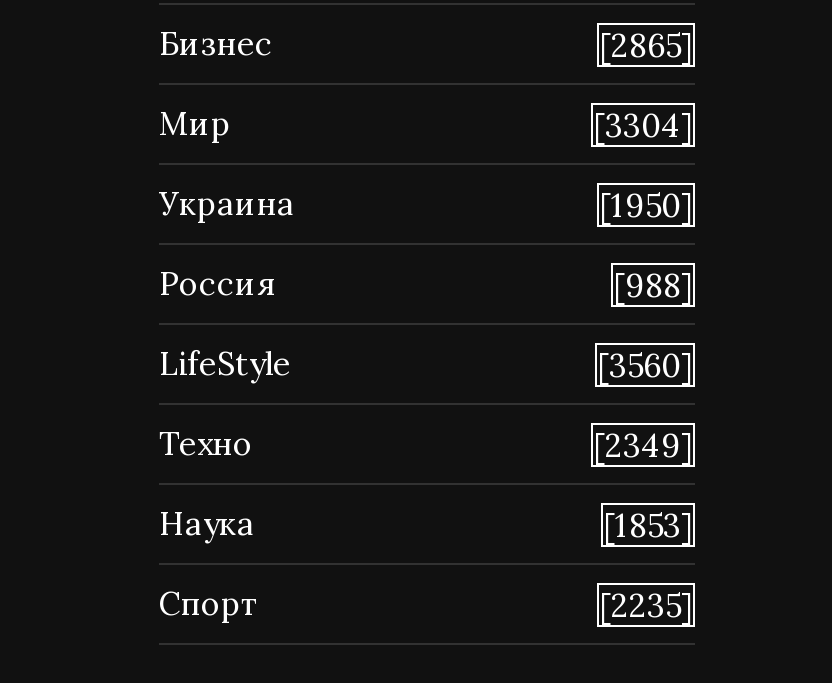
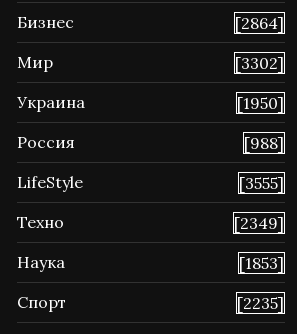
[599,25,693,65] [2865] -> [235,13,284,33] [2864]
[593,105,693,145] [3304] -> [235,53,284,73] [3302]
[597,345,693,385] [3560] -> [239,173,284,193] [3555]

